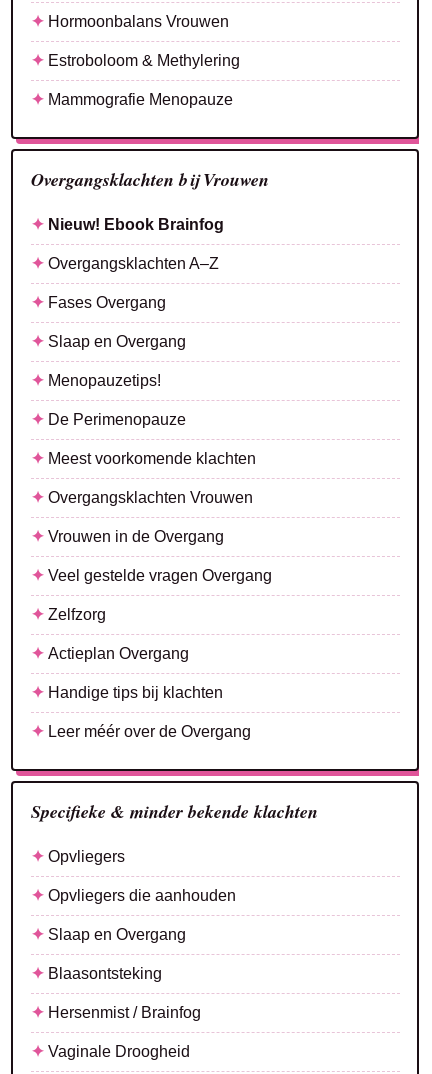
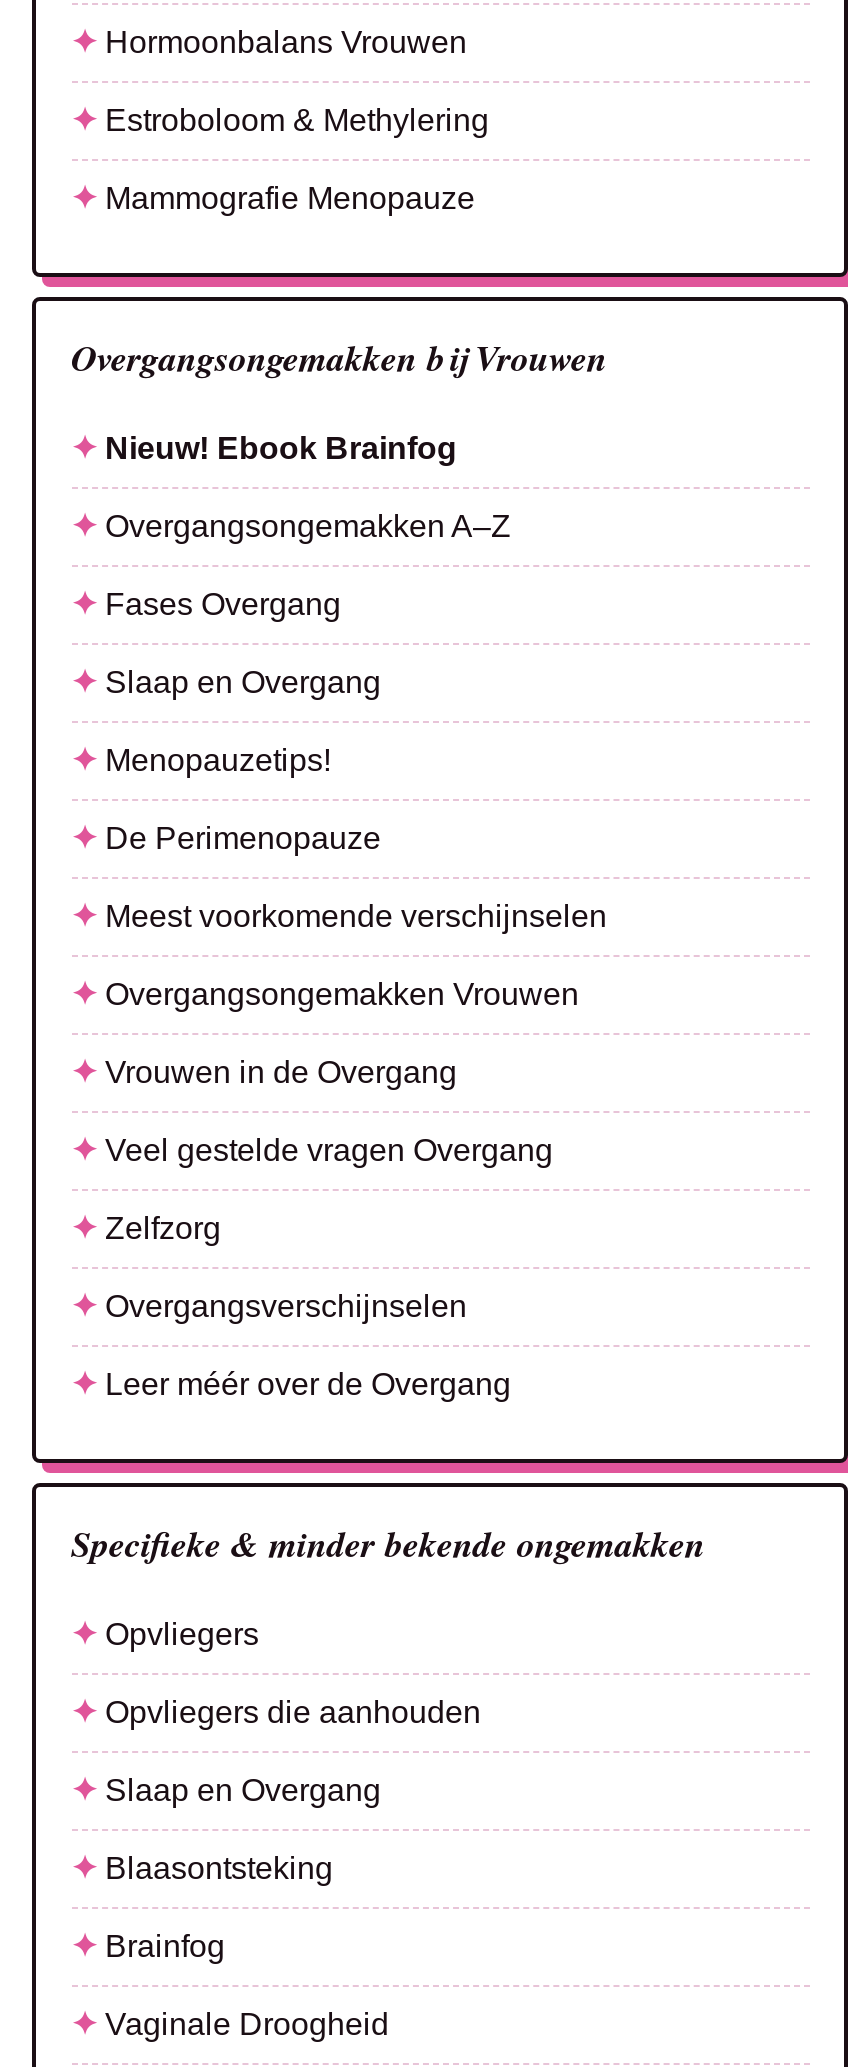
[30,167,268,192] Overgangsklachten bij Vrouwen -> [71,333,607,383] Overgangsongemakken bij Vrouwen
[47,255,218,272] Overgangsklachten A–Z -> [105,509,511,543] Overgangsongemakken A–Z
[47,450,255,467] Meest voorkomende klachten -> [105,899,607,933] Meest voorkomende verschijnselen
[47,489,252,506] Overgangsklachten Vrouwen -> [105,977,579,1011] Overgangsongemakken Vrouwen
[47,645,222,701] Actieplan Overgang | Handige tips bij klachten -> [105,1289,467,1323] Overgangsverschijnselen
[30,799,317,824] Specifieke & minder bekende klachten -> [71,1519,705,1569] Specifieke & minder bekende ongemakken
[47,1004,200,1021] Hersenmist / Brainfog -> [105,1929,225,1963] Brainfog

